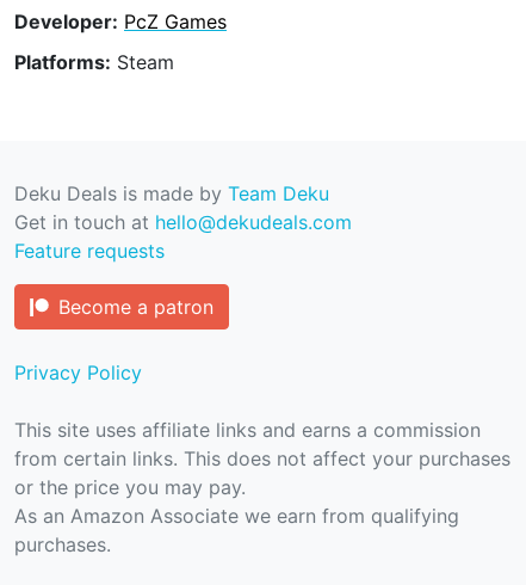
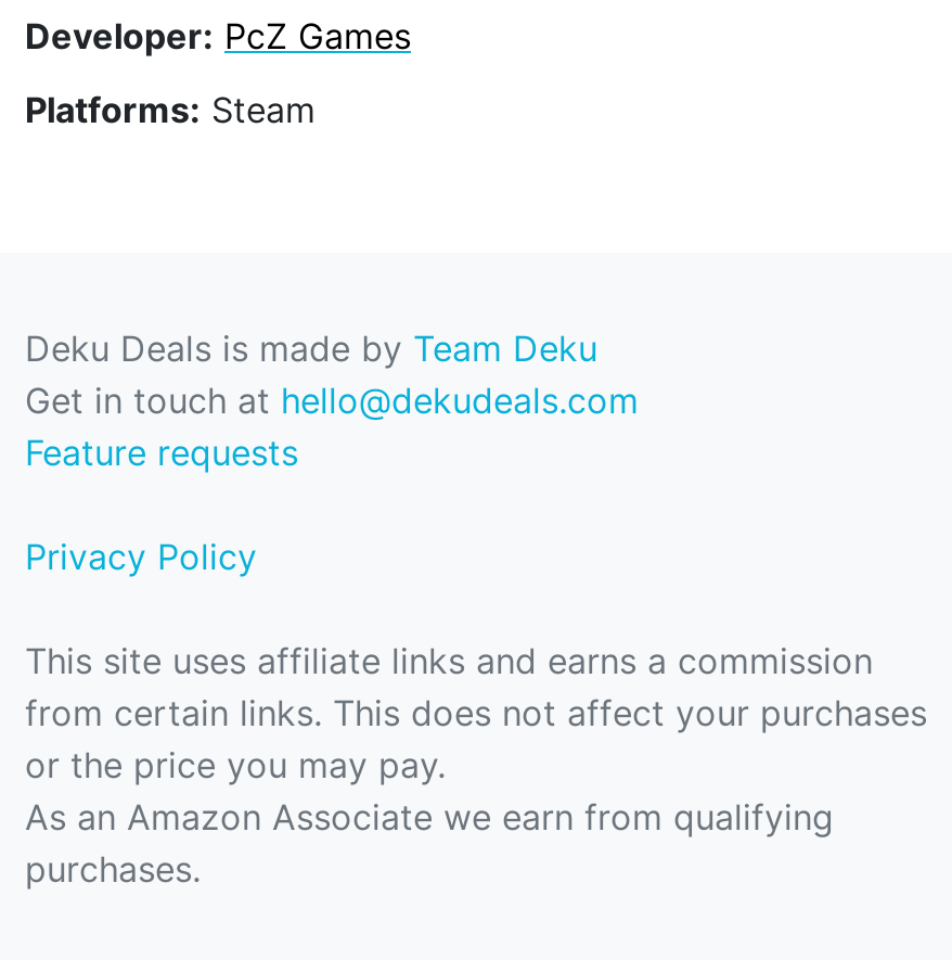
[58,295,214,319] Become a patron -> none

